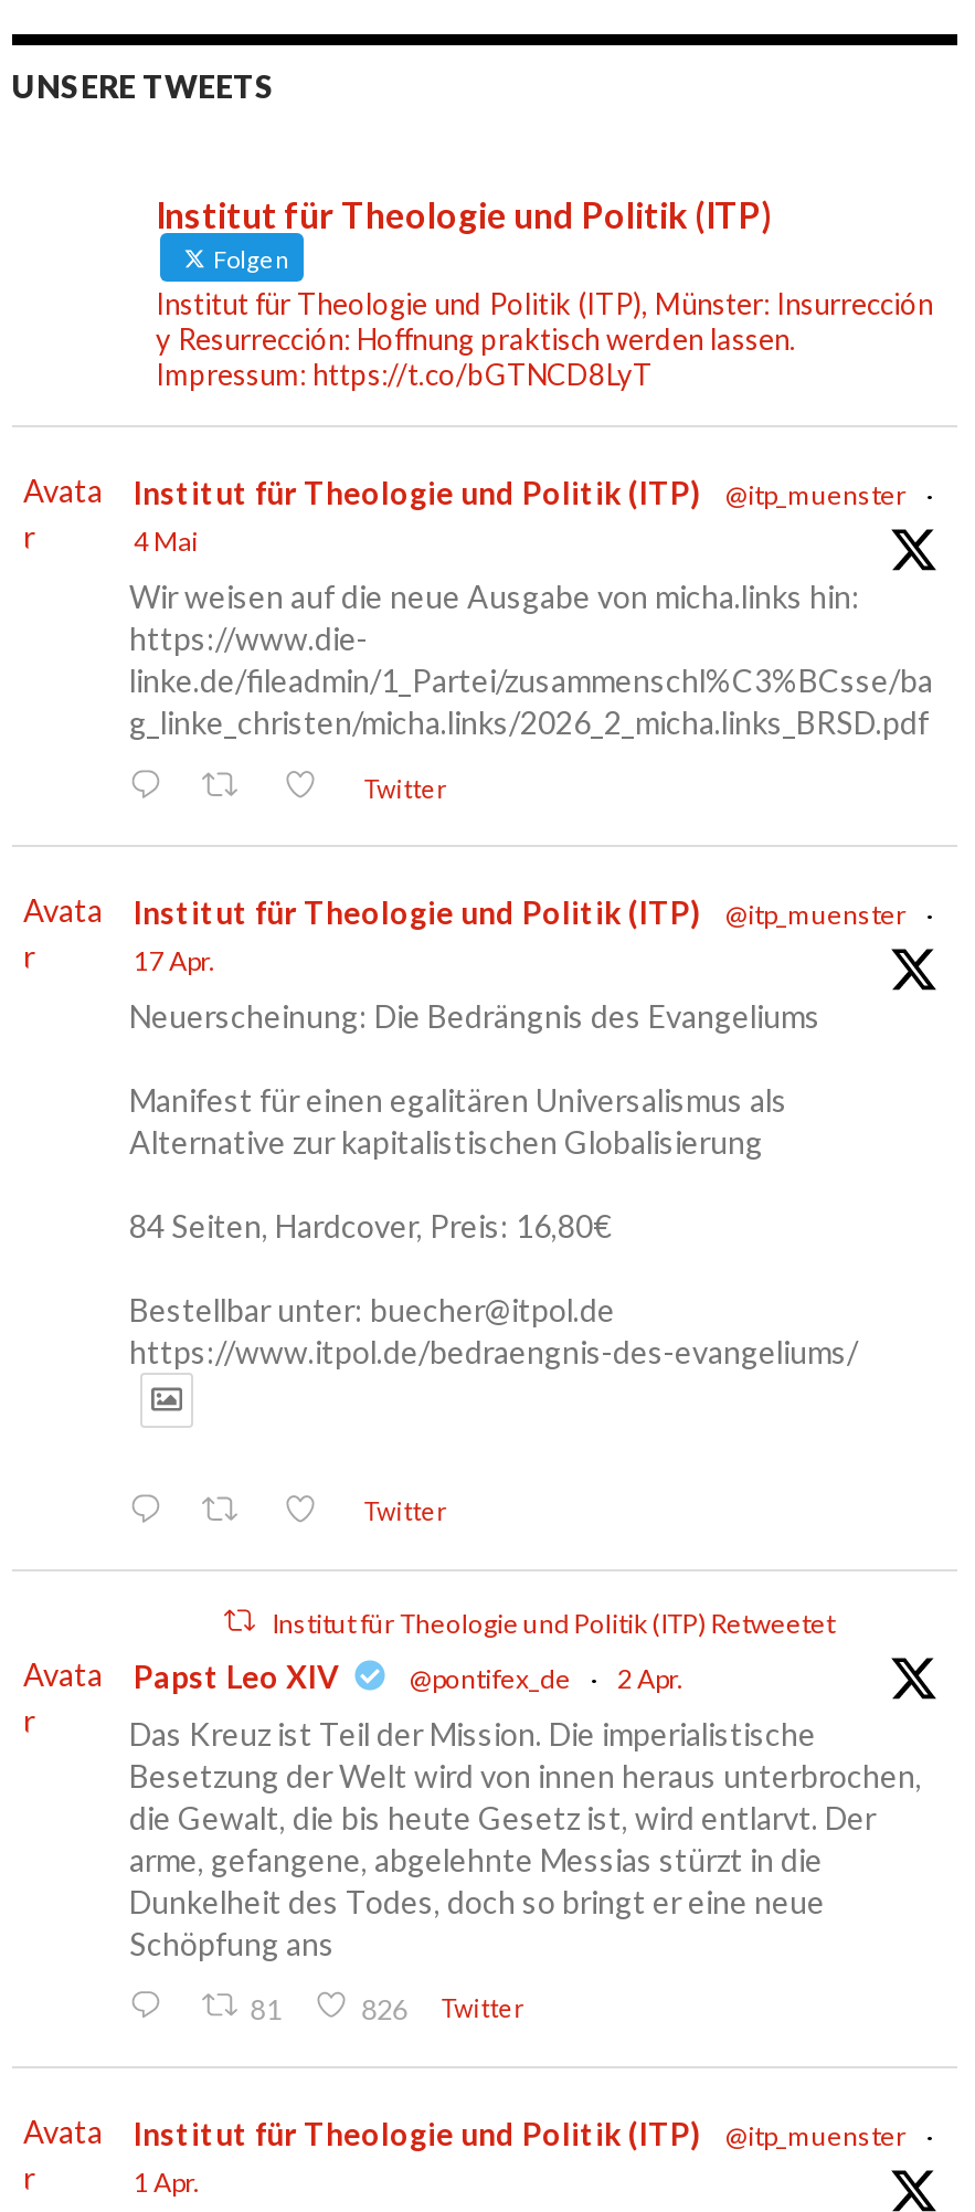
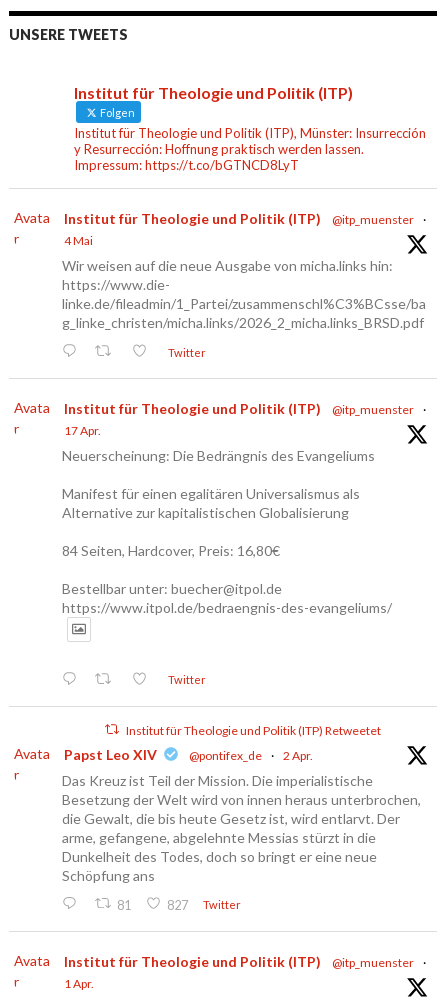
[362,1992,525,2026] 826 Twitter -> [167,898,241,913] 827 Twitter

